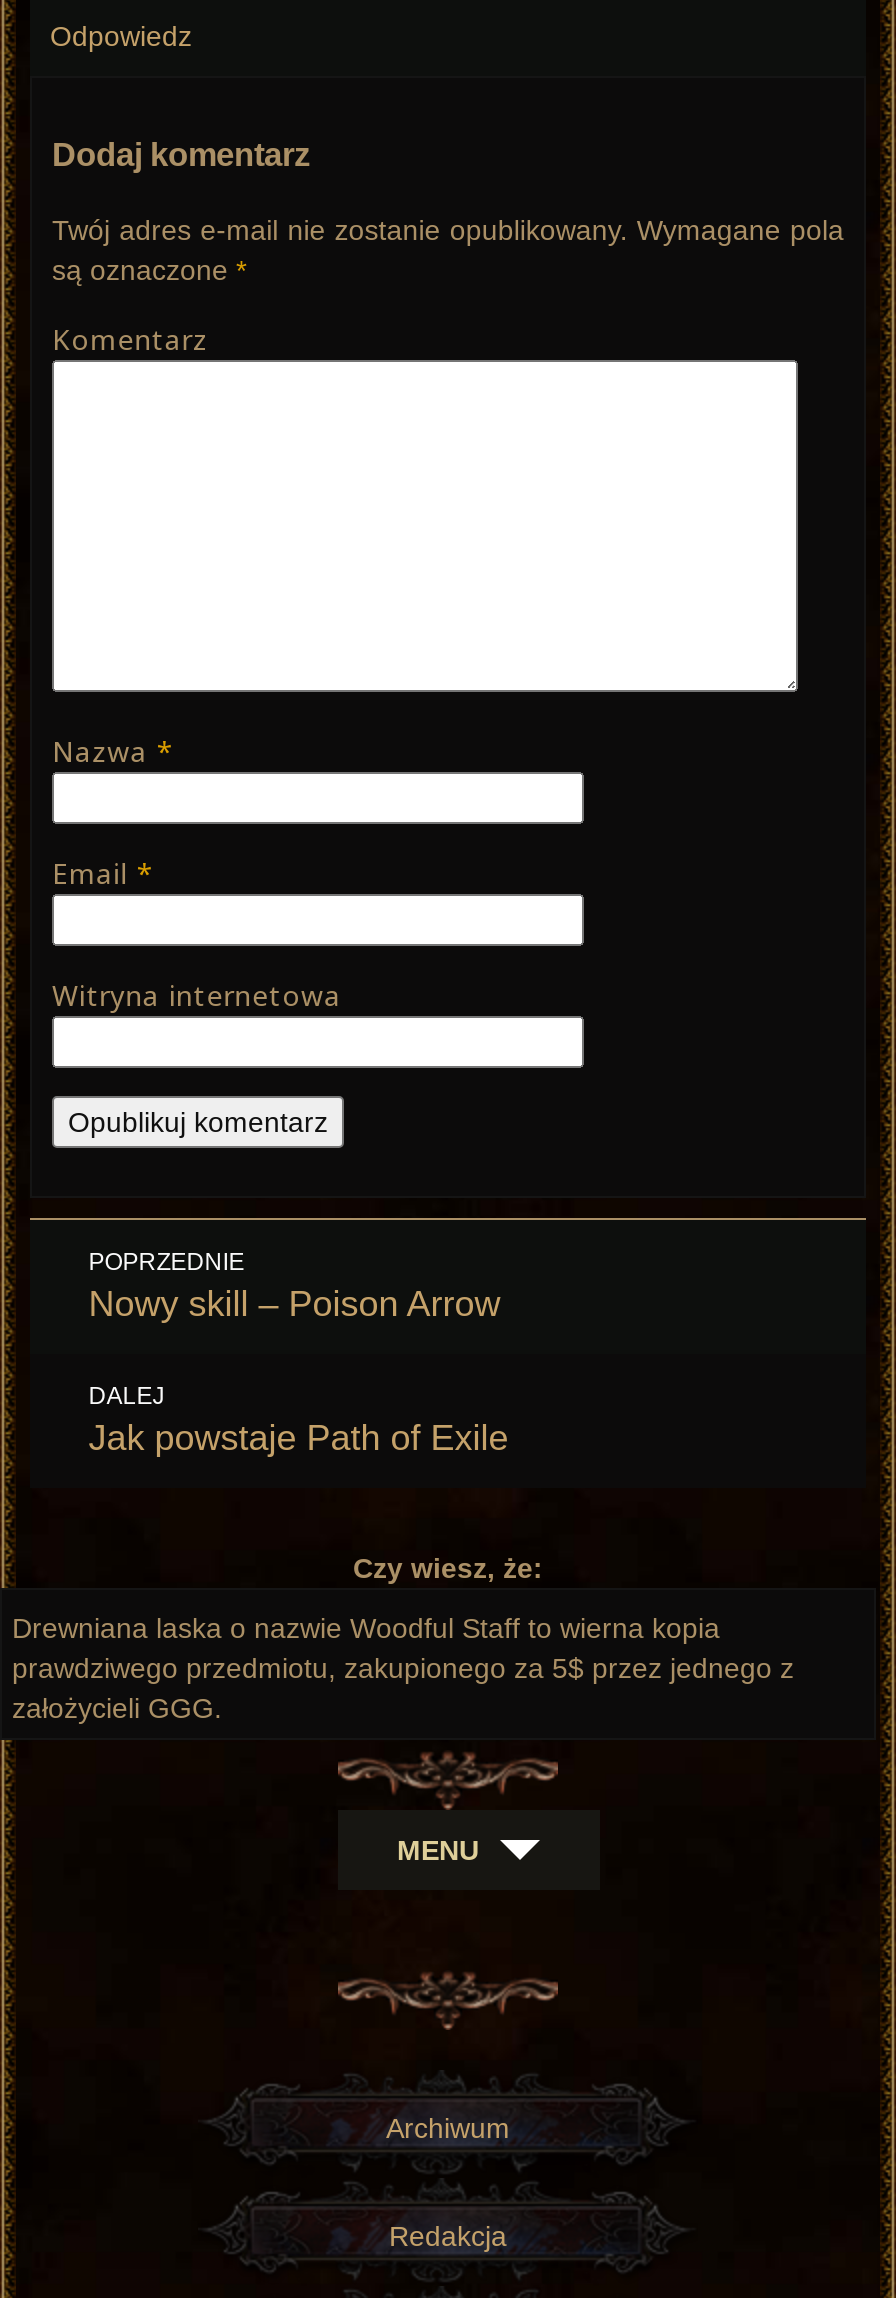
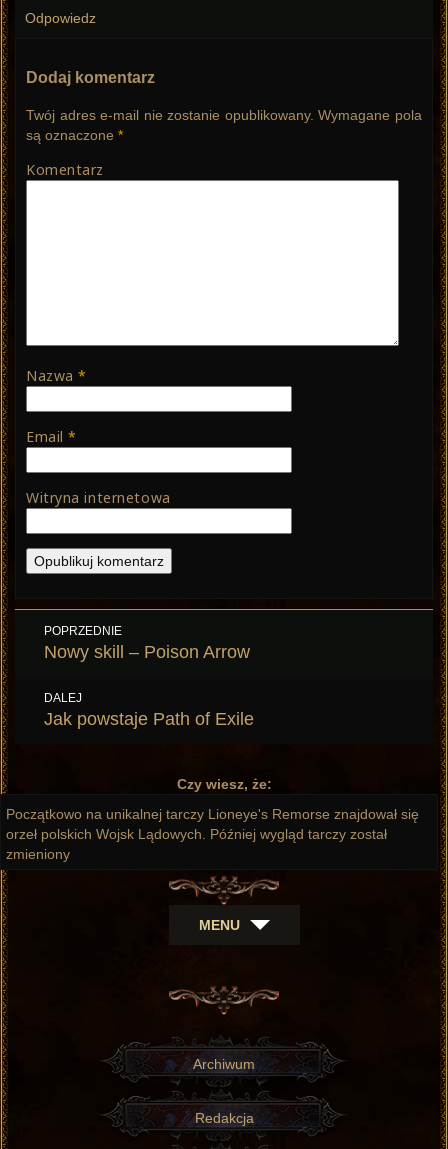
[12,1612,794,1724] Drewniana laska o nazwie Woodful Staff to wierna kopia | prawdziwego przedmiotu, zakupionego za 5$ przez jednego z | założycieli GGG. -> [6,806,419,862] Początkowo na unikalnej tarczy Lioneye's Remorse znajdował się | orzeł polskich Wojsk Lądowych. Później wygląd tarczy został | zmieniony

